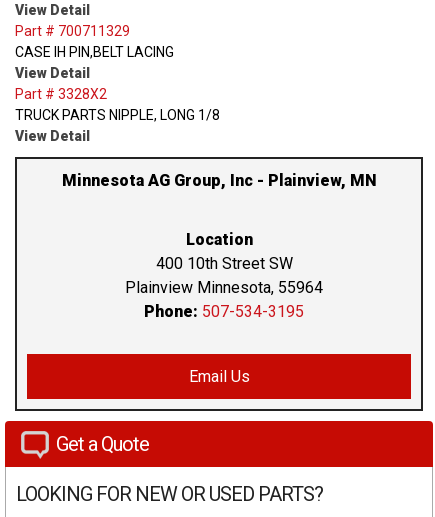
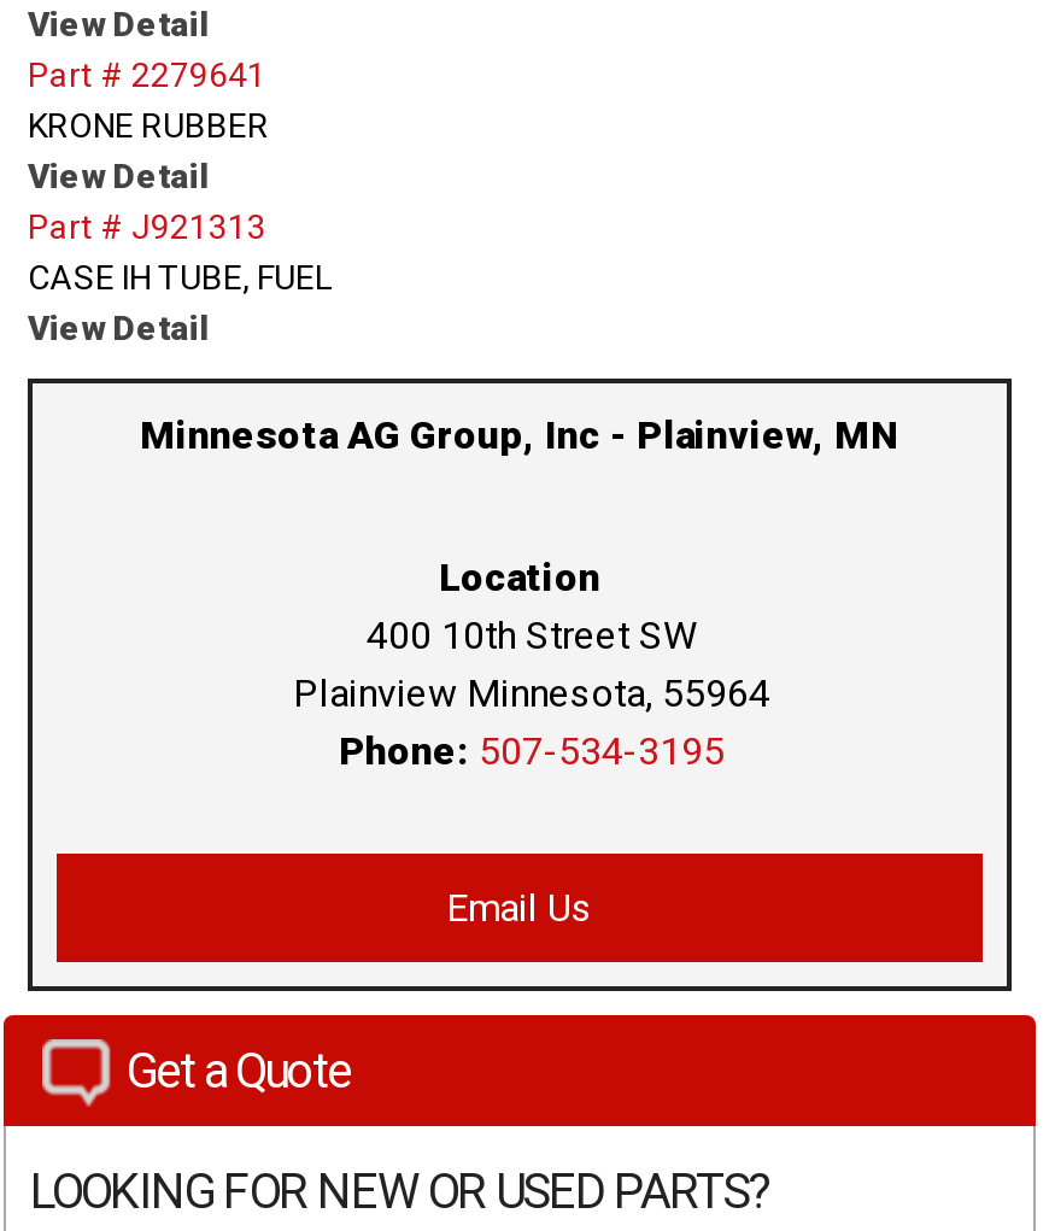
[15,23,174,60] Part # 700711329 | CASE IH PIN,BELT LACING -> [28,56,269,146] Part # 2279641 | KRONE RUBBER
[15,86,220,123] Part # 3328X2 | TRUCK PARTS NIPPLE, LONG 1/8 -> [28,208,332,298] Part # J921313 | CASE IH TUBE, FUEL

